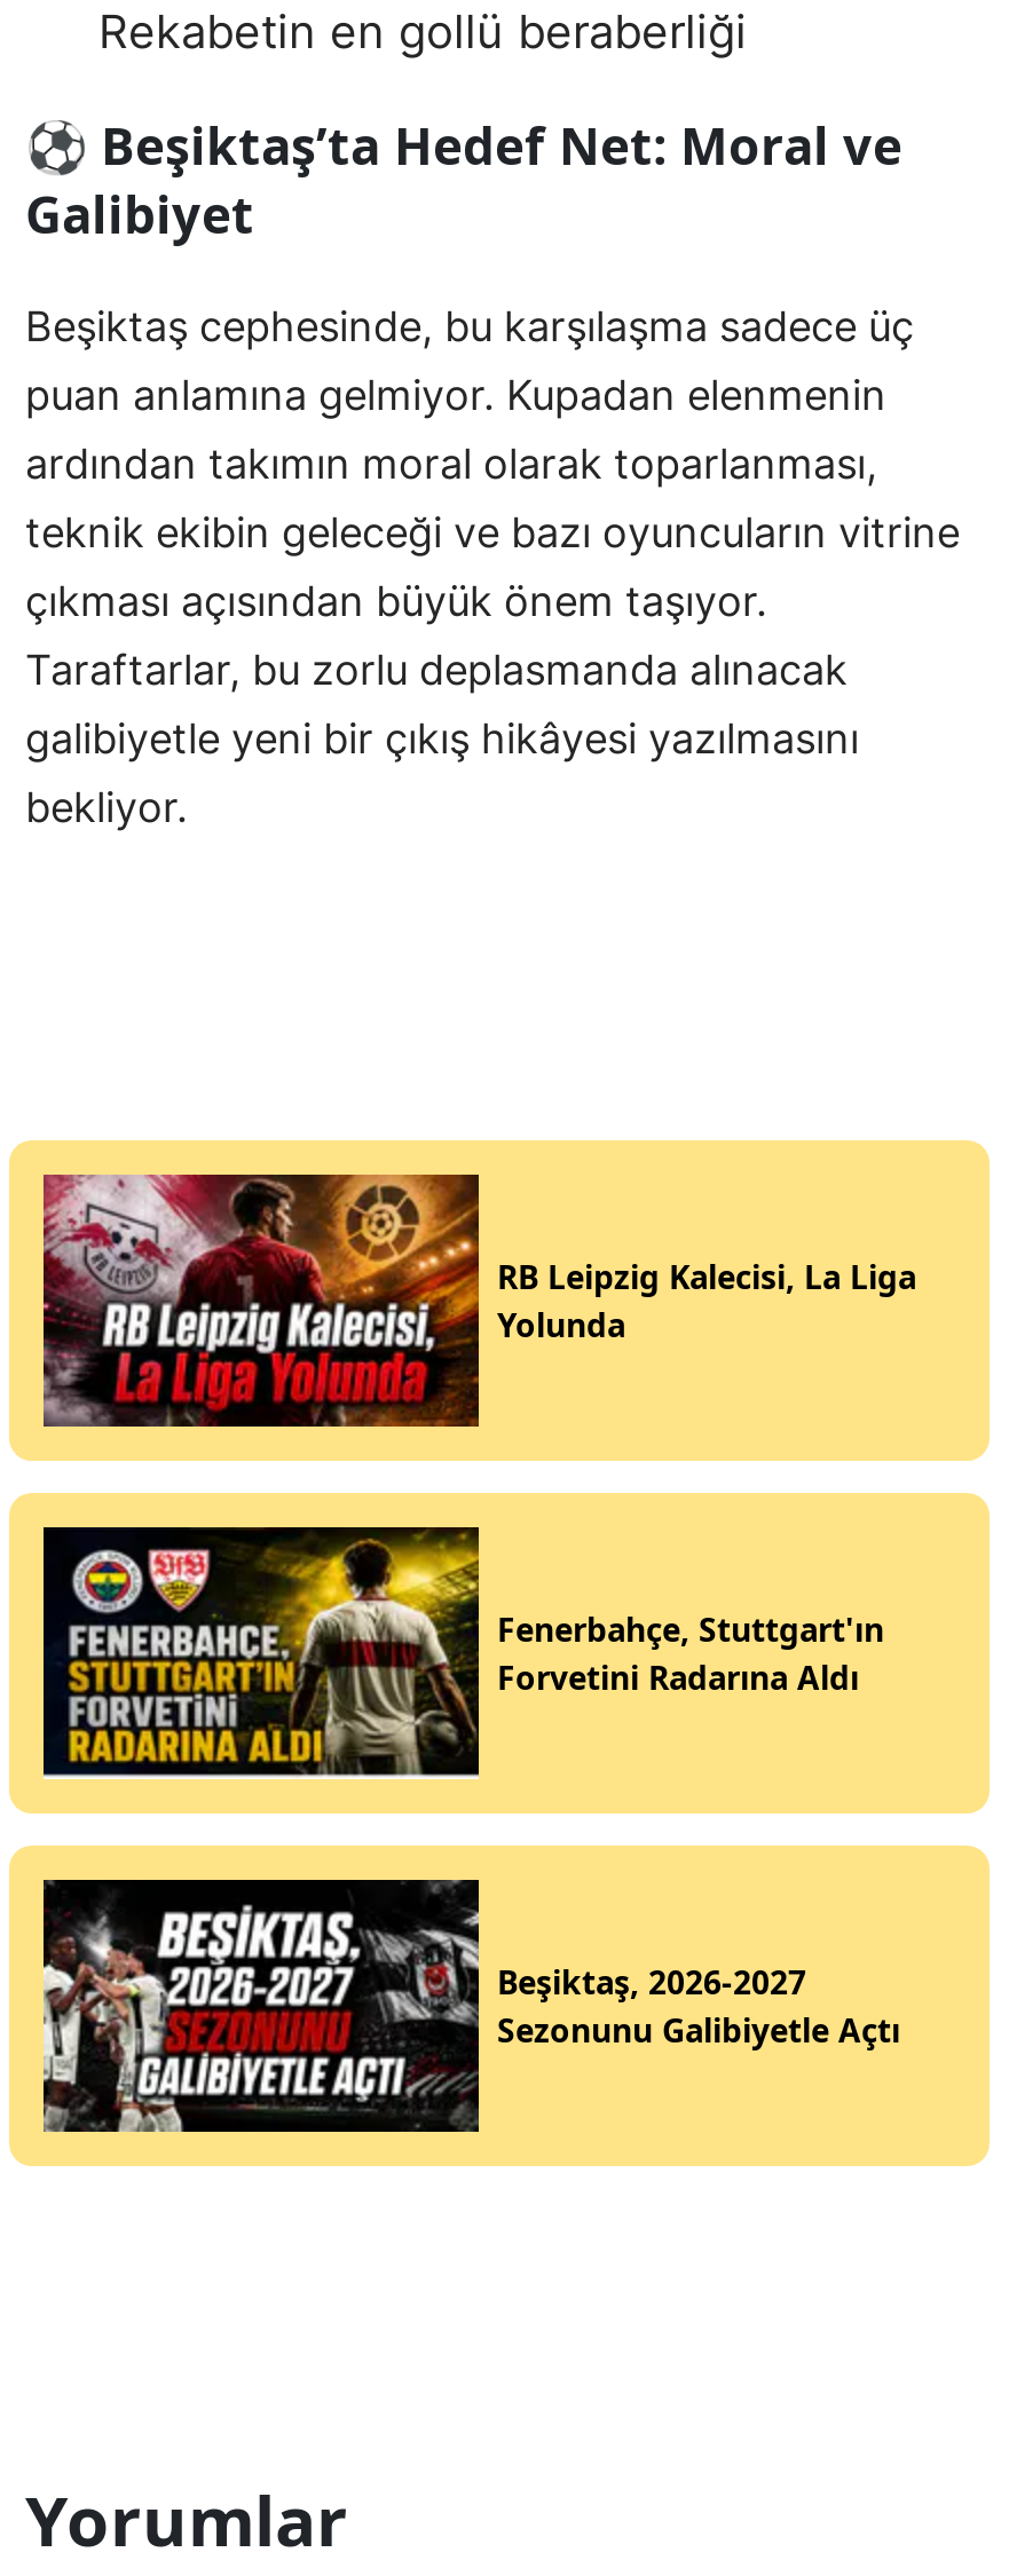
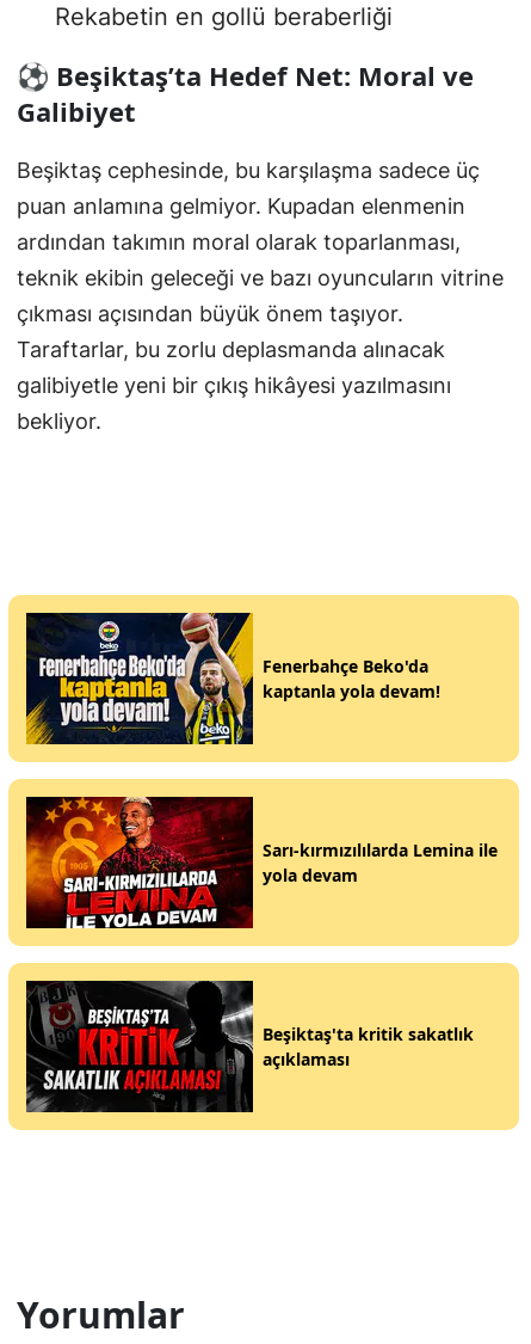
[41,1172,916,1429] [image] | RB Leipzig Kalecisi, La Liga | Yolunda -> [25,612,440,745] [image] | Fenerbahçe Beko'da | kaptanla yola devam!
[41,1525,884,1781] [image] | Fenerbahçe, Stuttgart'ın | Forvetini Radarına Aldı -> [25,796,498,929] [image] | Sarı-kırmızılılarda Lemina ile | yola devam
[41,1878,900,2132] [image] | Beşiktaş, 2026-2027 | Sezonunu Galibiyetle Açtı -> [25,981,474,1113] [image] | Beşiktaş'ta kritik sakatlık | açıklaması

